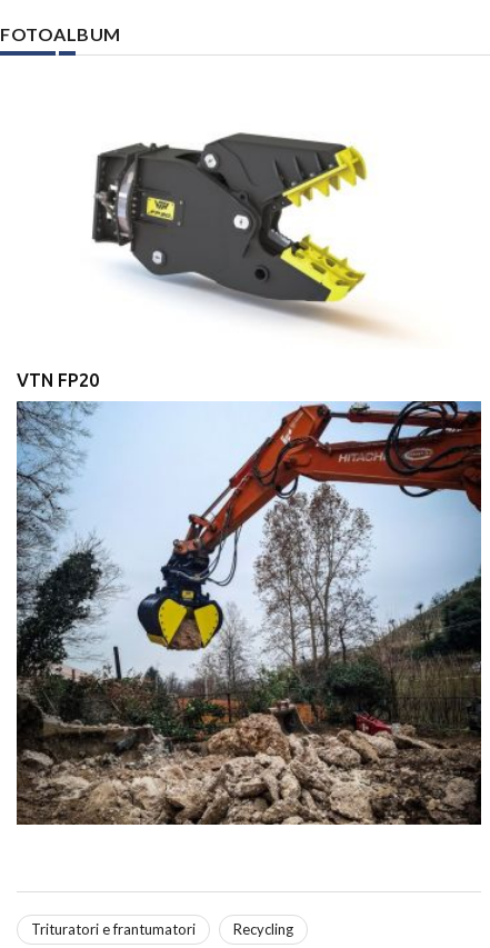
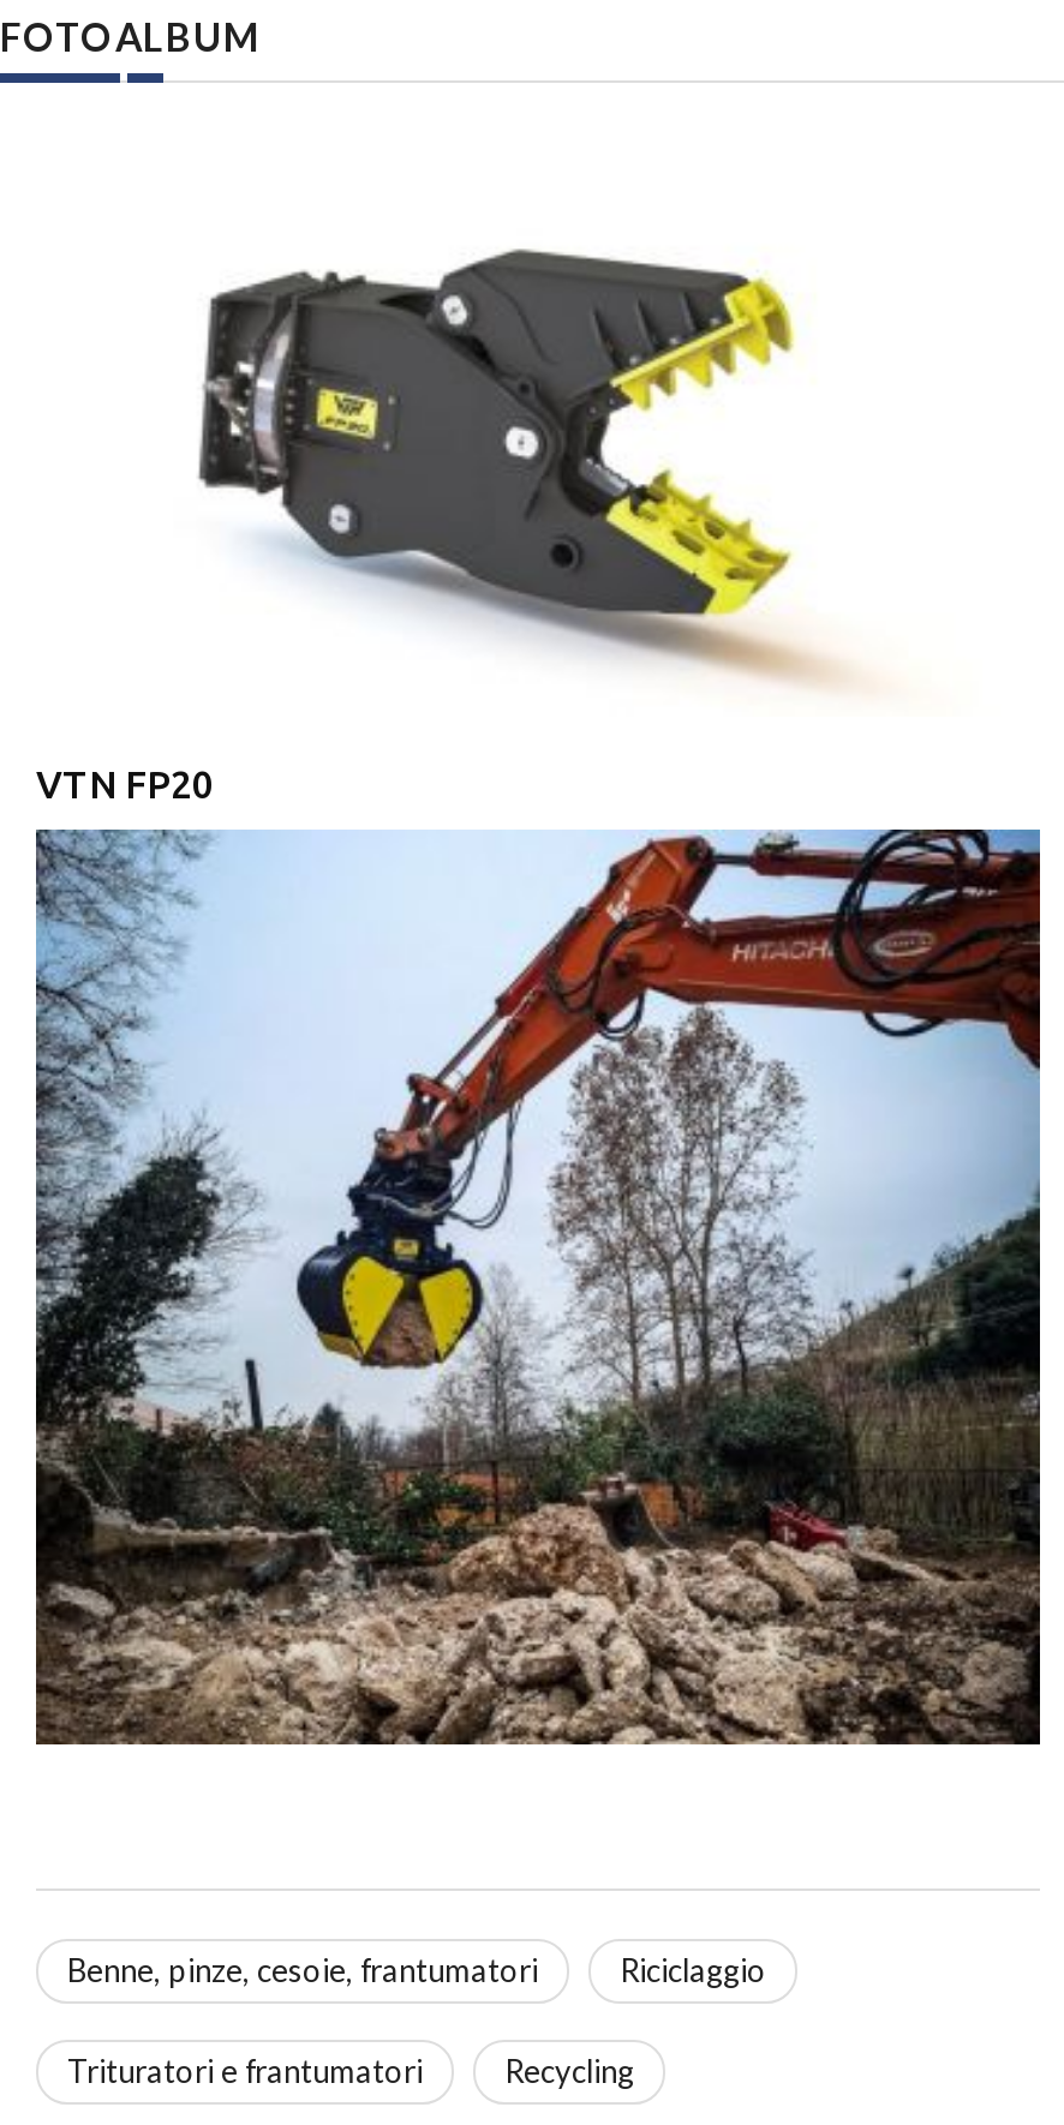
none -> [67,1952,766,1990] Benne, pinze, cesoie, frantumatori | Riciclaggio

